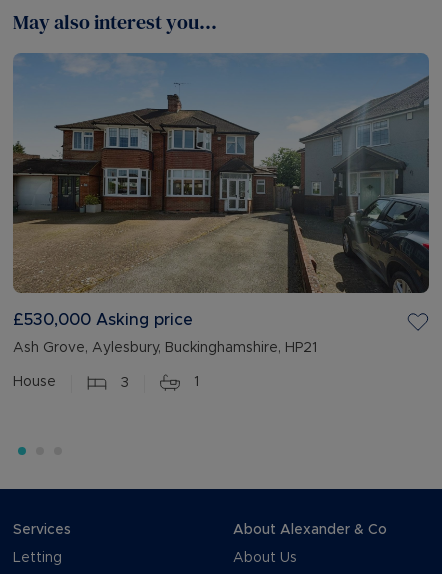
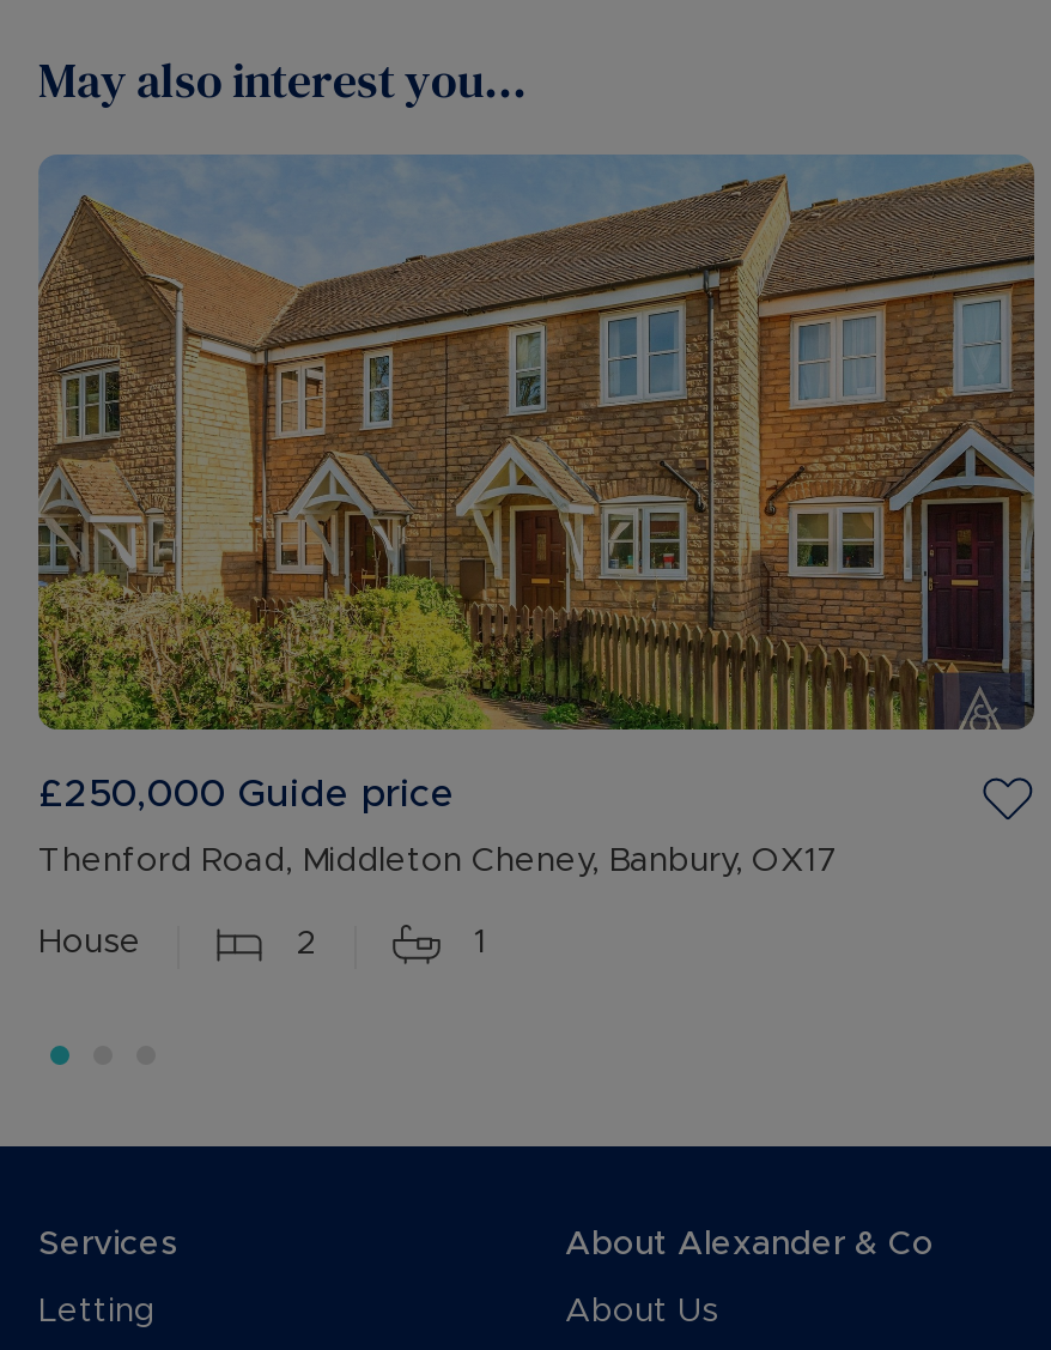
[12,54,429,328] [image] | £530,000 Asking price -> [36,159,1037,814] [image] | £250,000 Guide price
[13,341,317,355] Ash Grove, Aylesbury, Buckinghamshire, HP21 -> [38,845,838,879] Thenford Road, Middleton Cheney, Banbury, OX17
[121,375,129,389] 3 -> [297,926,318,960] 2

